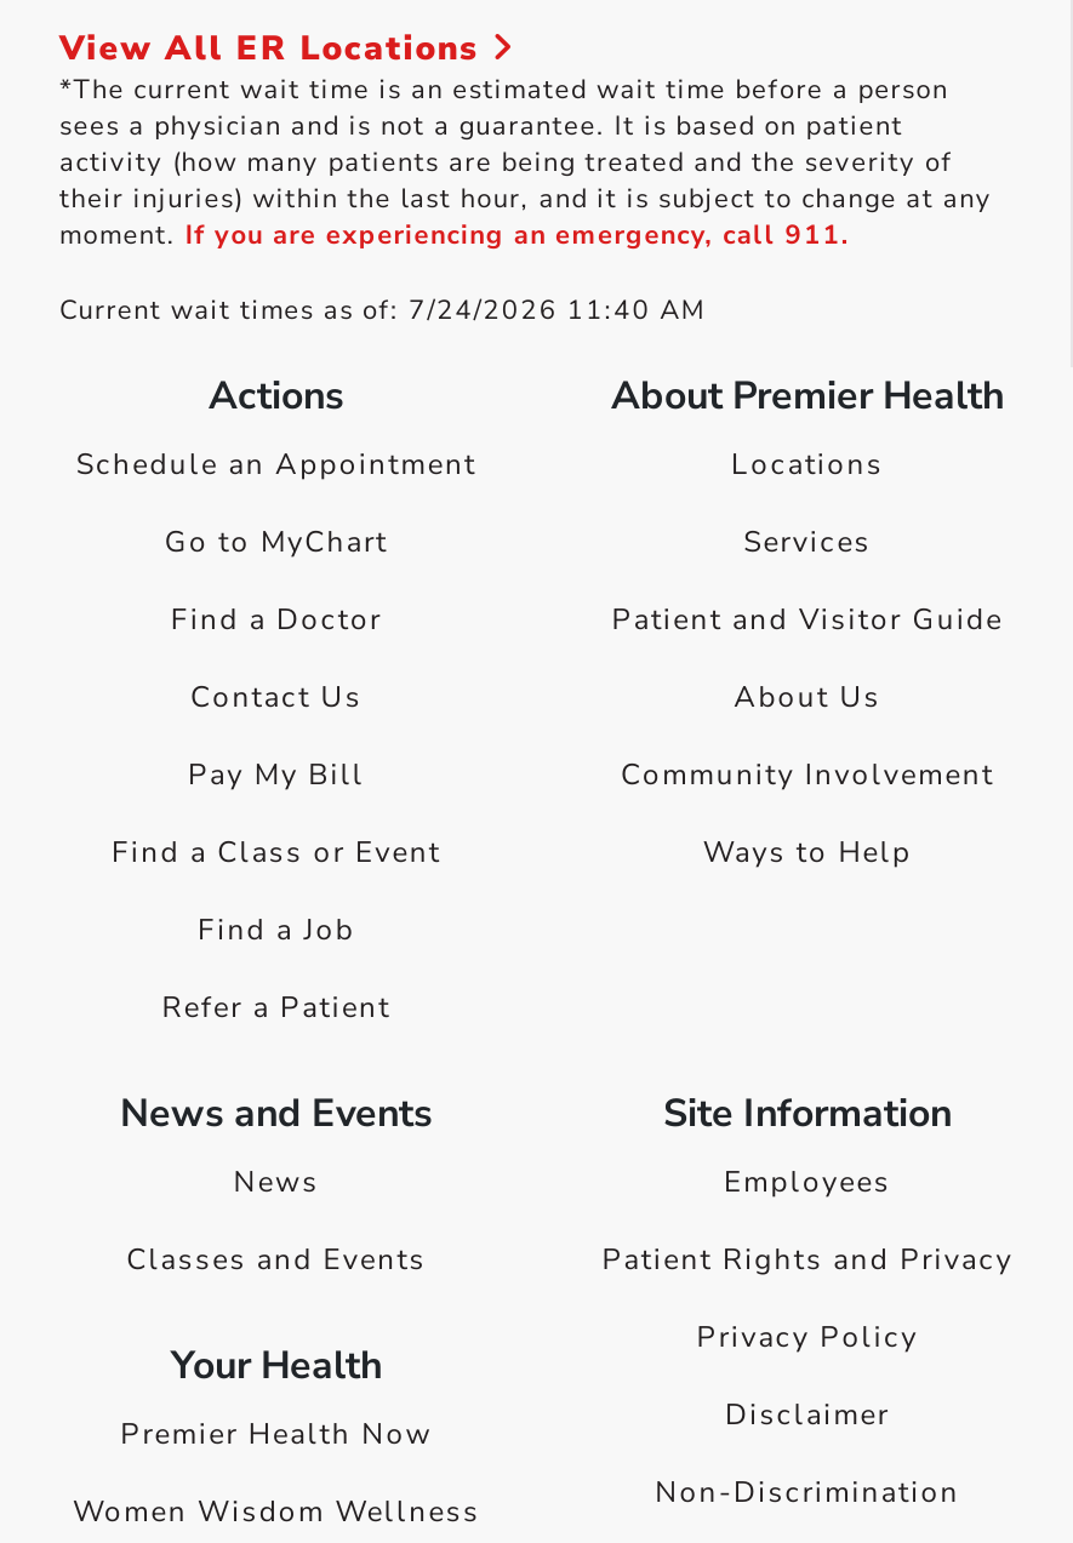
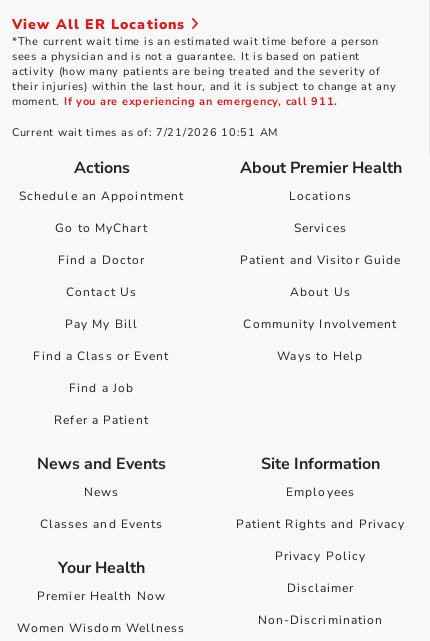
[59,293,705,329] Current wait times as of: 7/24/2026 11:40 AM -> [12,125,278,140] Current wait times as of: 7/21/2026 10:51 AM

